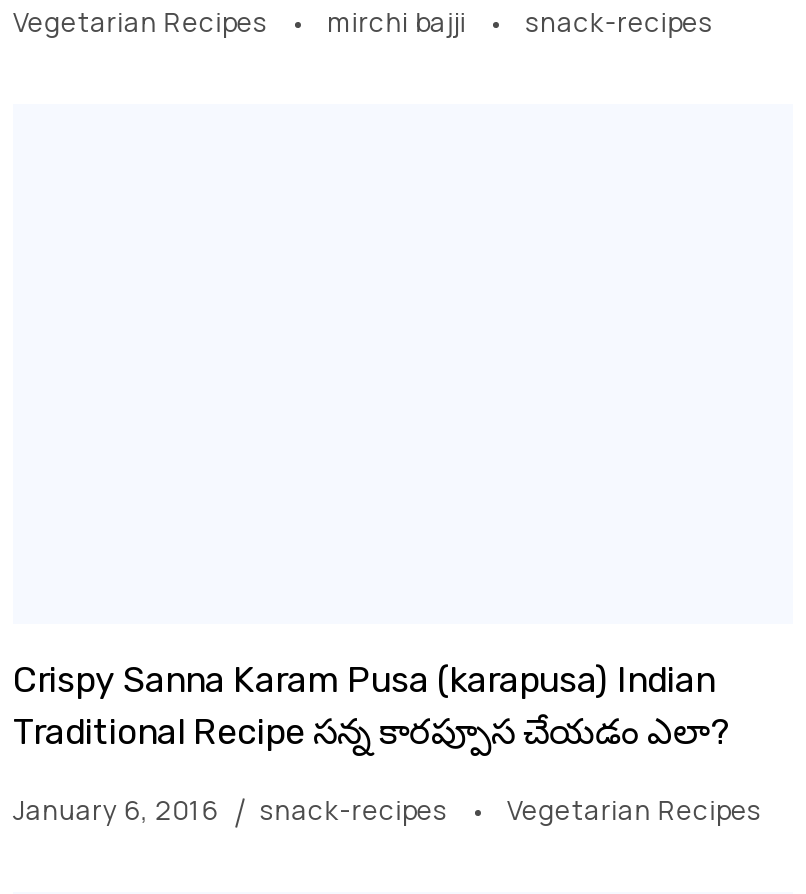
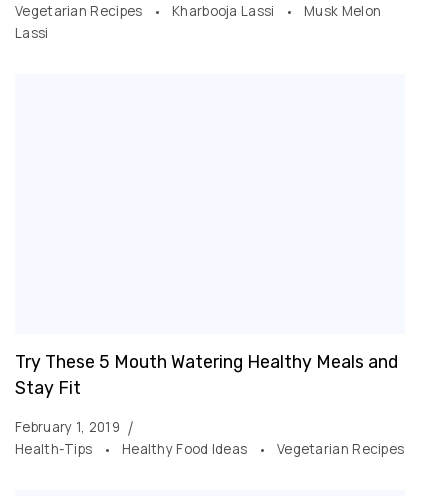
[327,4,713,40] mirchi bajji | snack-recipes -> [15,2,381,42] Kharbooja Lassi | Musk Melon | Lassi
[13,658,731,752] Crispy Sanna Karam Pusa (karapusa) Indian | Traditional Recipe సన్న కారప్పూస చేయడం ఎలా? -> [15,351,398,398] Try These 5 Mouth Watering Healthy Meals and | Stay Fit
[13,792,454,828] January 6, 2016 | snack-recipes -> [15,418,251,458] February 1, 2019 | Health-Tips | Healthy Food Ideas

